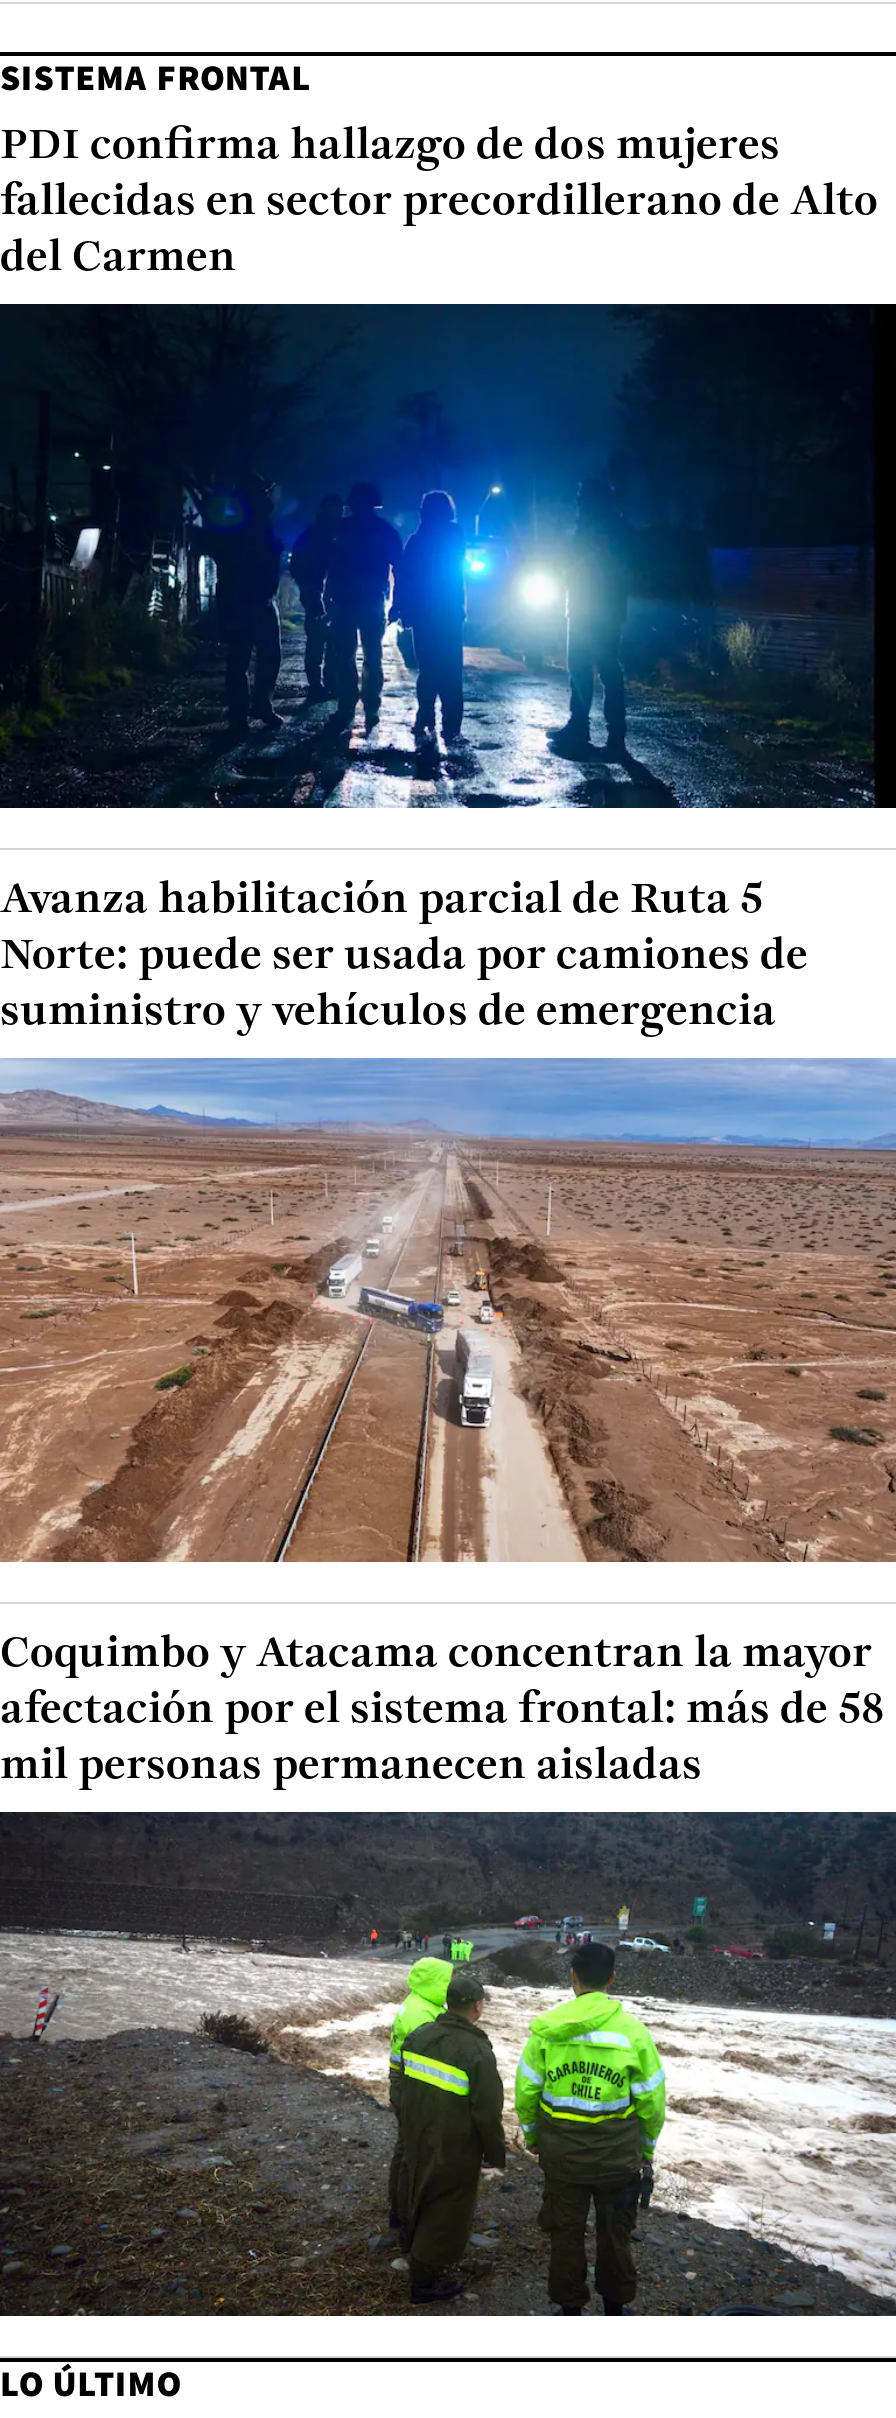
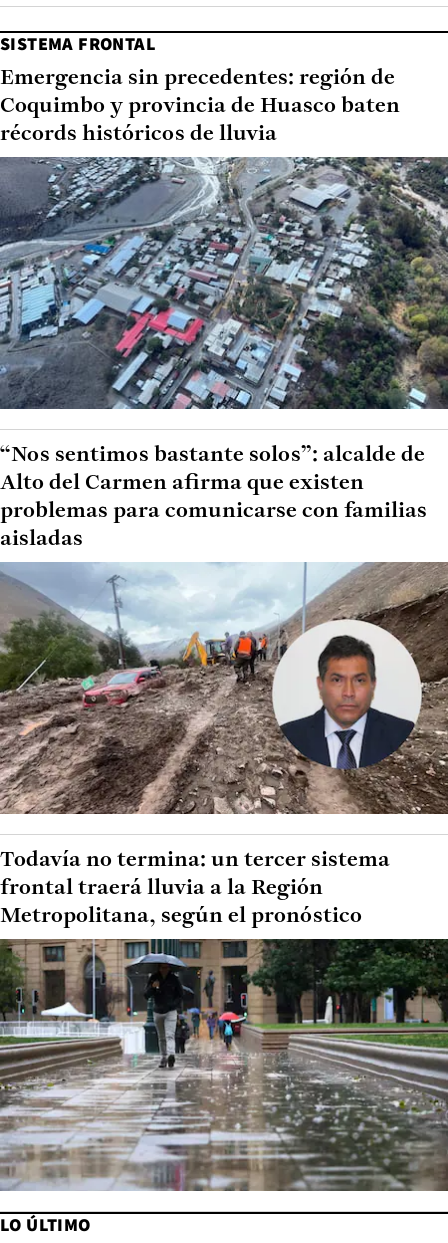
[0,124,878,282] PDI confirma hallazgo de dos mujeres | fallecidas en sector precordillerano de Alto | del Carmen -> [0,67,400,146] Emergencia sin precedentes: región de | Coquimbo y provincia de Huasco baten | récords históricos de lluvia
[0,302,890,1036] [image] | Avanza habilitación parcial de Ruta 5 | Norte: puede ser usada por camiones de | suministro y vehículos de emergencia -> [0,156,445,551] [image] | “Nos sentimos bastante solos”: alcalde de | Alto del Carmen afirma que existen | problemas para comunicarse con familias | aisladas
[0,1058,890,1790] [image] | Coquimbo y Atacama concentran la mayor | afectación por el sistema frontal: más de 58 | mil personas permanecen aisladas -> [0,561,445,928] [image] | Todavía no termina: un tercer sistema | frontal traerá lluvia a la Región | Metropolitana, según el pronóstico
[6,1810,890,2318] [image] -> [3,938,445,1191] [image]

